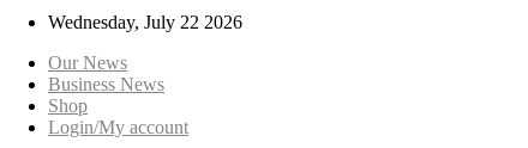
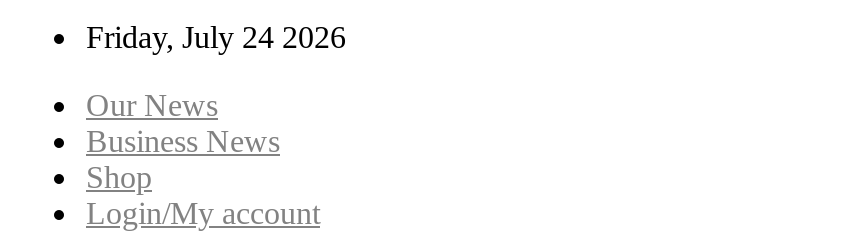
[48,12,242,32] Wednesday, July 22 2026 -> [86,20,346,54] Friday, July 24 2026

